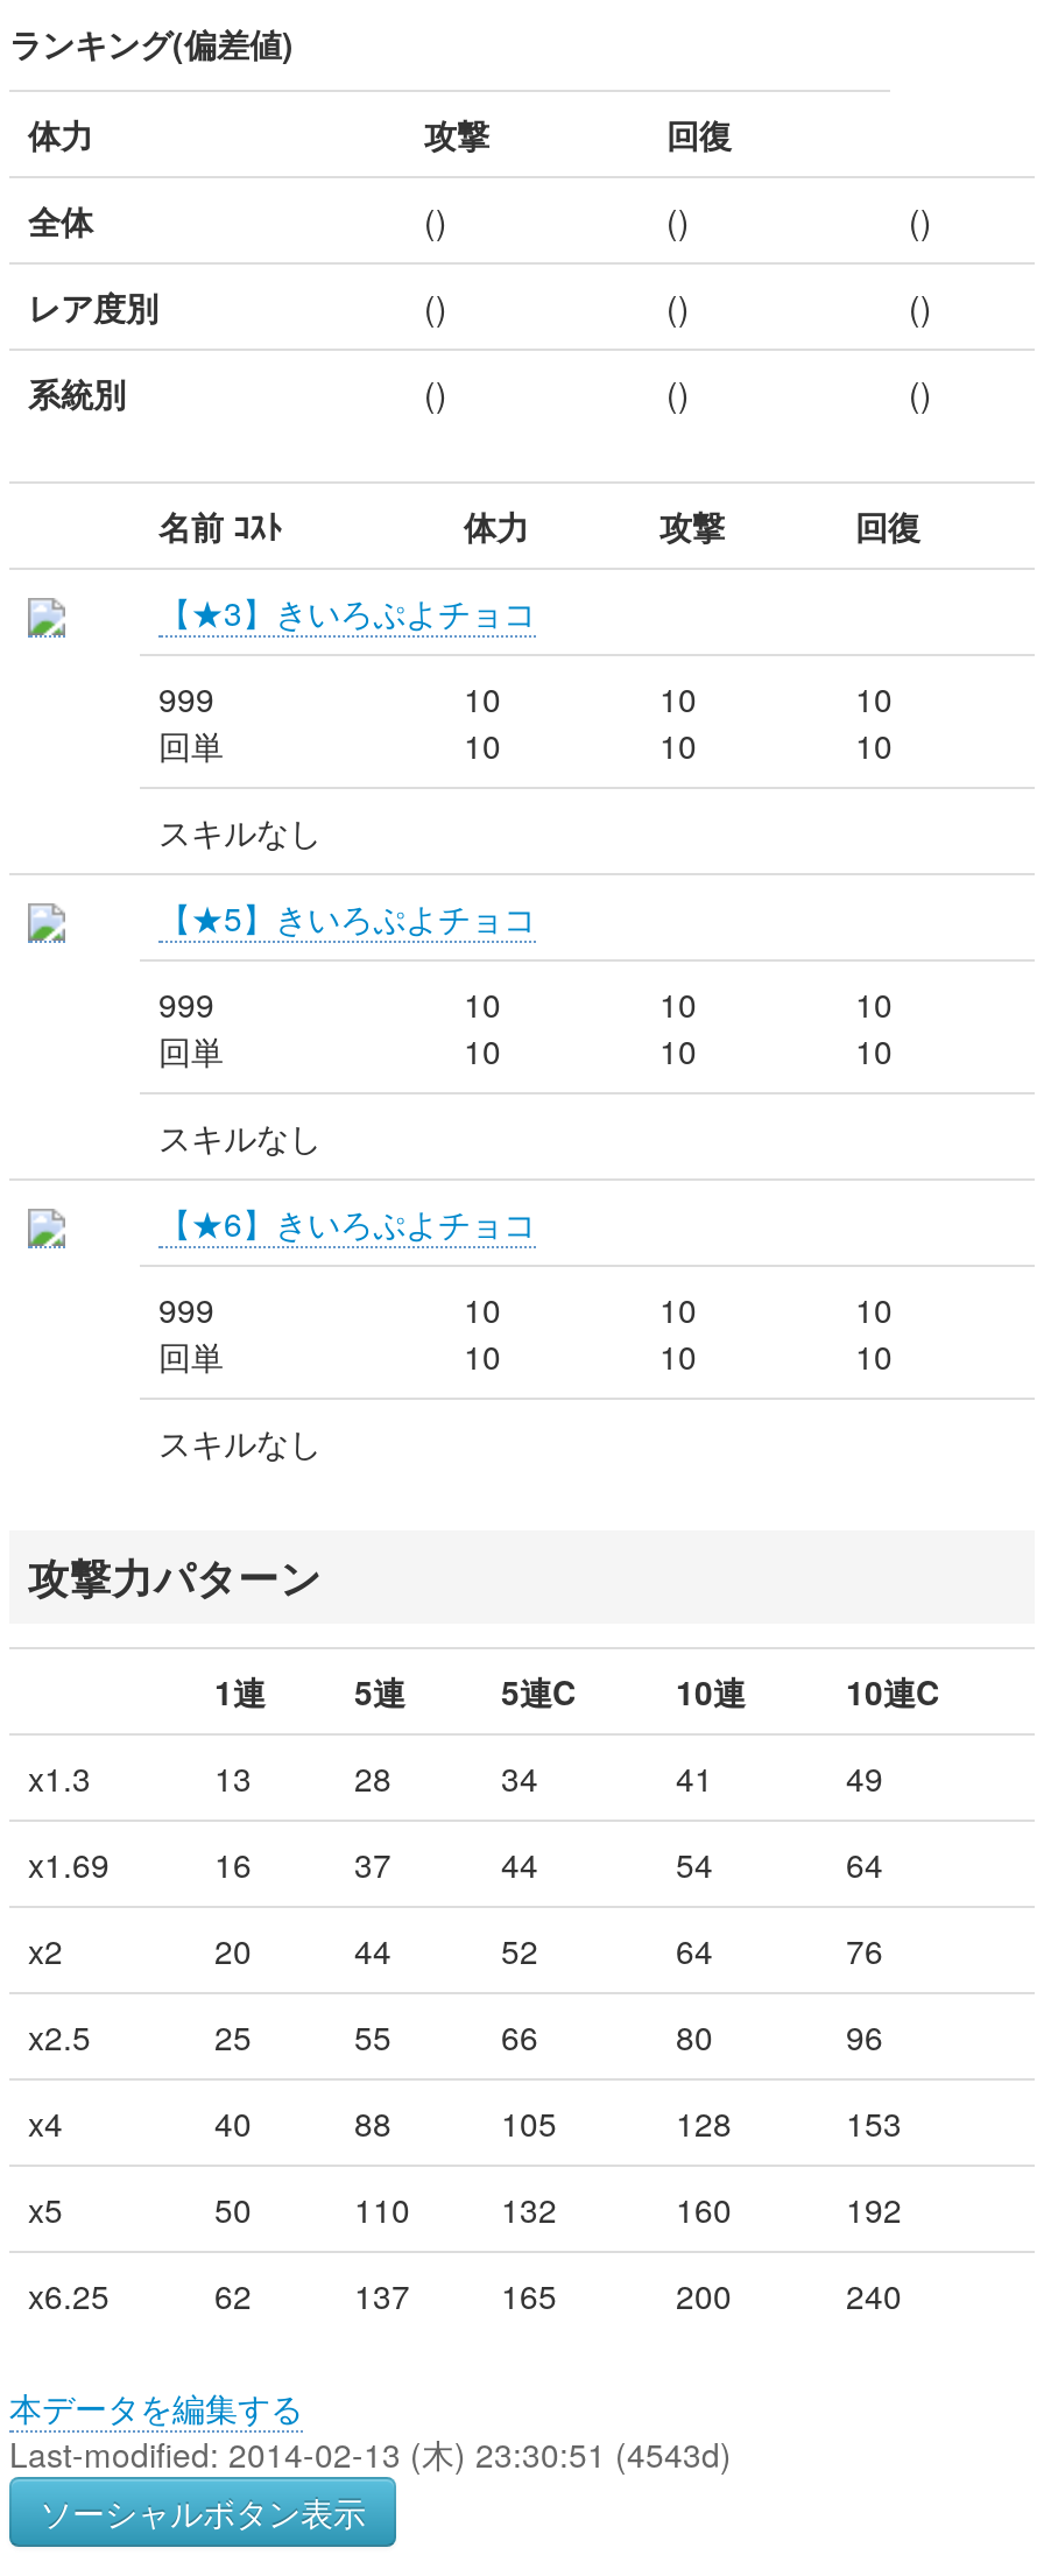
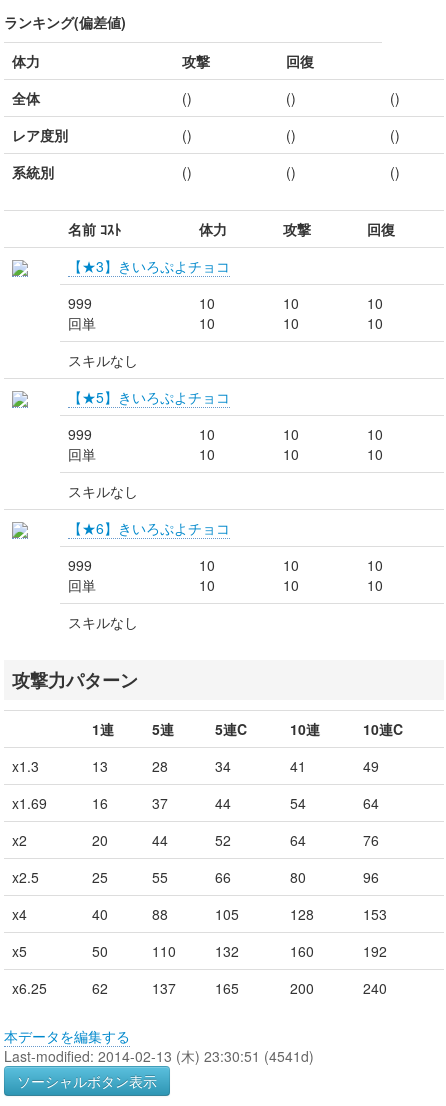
[9,2430,732,2477] Last-modified: 2014-02-13 (木) 23:30:51 (4543d) -> [4,1046,314,1066] Last-modified: 2014-02-13 (木) 23:30:51 (4541d)

